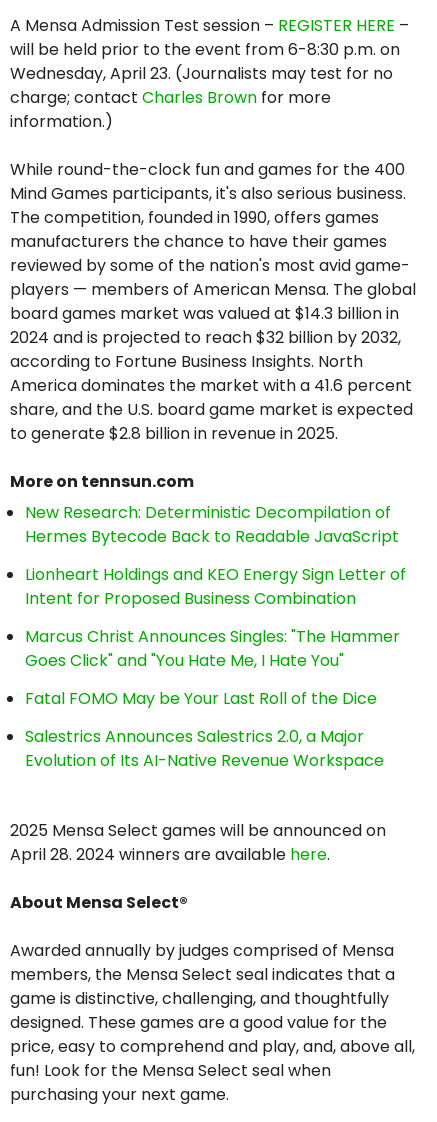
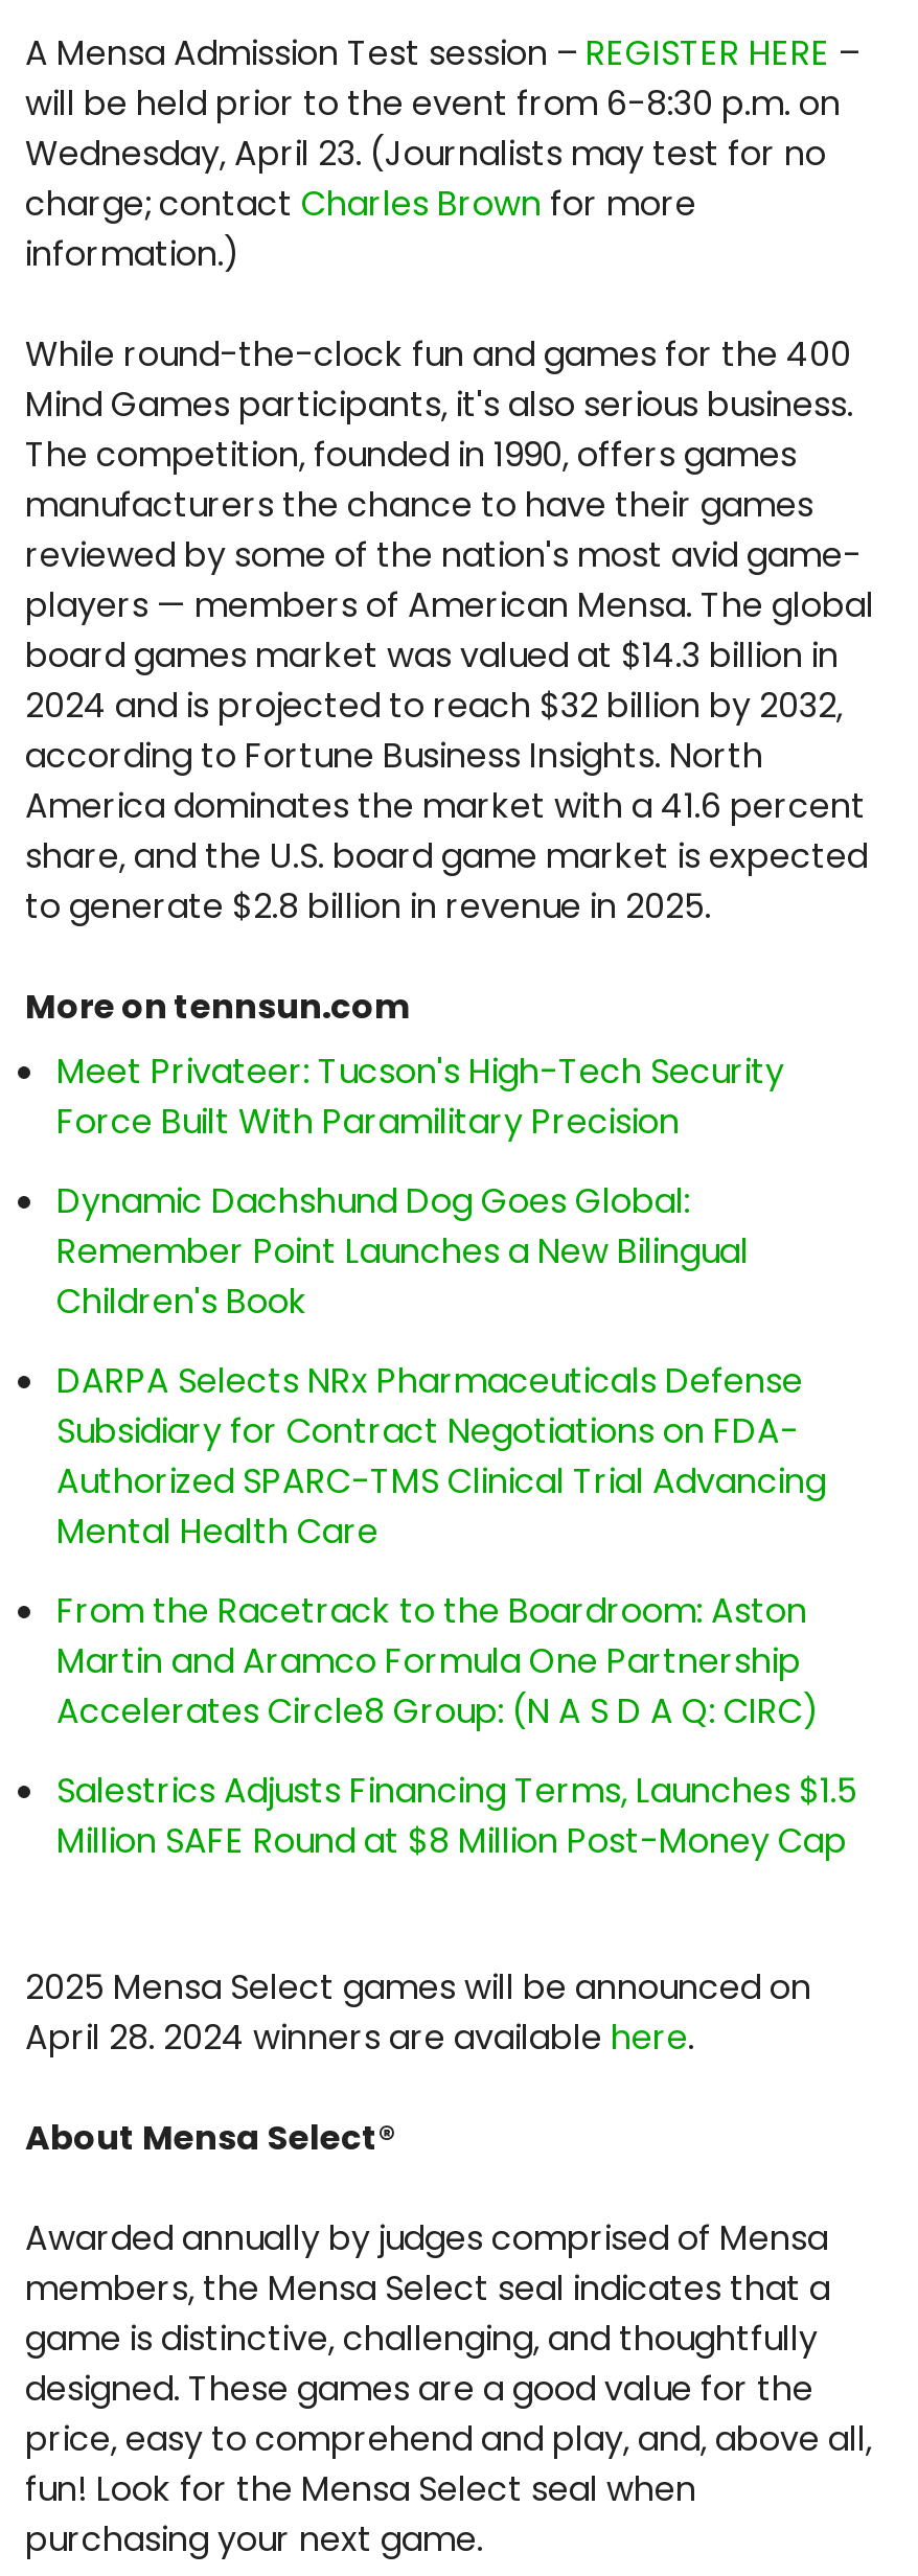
[25,501,399,548] New Research: Deterministic Decompilation of | Hermes Bytecode Back to Readable JavaScript -> [56,1048,784,1146] Meet Privateer: Tucson's High-Tech Security | Force Built With Paramilitary Precision
[25,563,406,610] Lionheart Holdings and KEO Energy Sign Letter of | Intent for Proposed Business Combination -> [56,1177,749,1326] Dynamic Dachshund Dog Goes Global: | Remember Point Launches a New Bilingual | Children's Book
[25,625,400,672] Marcus Christ Announces Singles: "The Hammer | Goes Click" and "You Hate Me, I Hate You" -> [56,1357,826,1556] DARPA Selects NRx Pharmaceuticals Defense | Subsidiary for Contract Negotiations on FDA- | Authorized SPARC-TMS Clinical Trial Advancing | Mental Health Care
[25,687,377,710] Fatal FOMO May be Your Last Roll of the Dice -> [56,1587,820,1735] From the Racetrack to the Boardroom: Aston | Martin and Aramco Formula One Partnership | Accelerates Circle8 Group: (N A S D A Q: CIRC)
[25,725,384,772] Salestrics Announces Salestrics 2.0, a Major | Evolution of Its AI-Native Revenue Workspace -> [56,1767,857,1865] Salestrics Adjusts Financing Terms, Launches $1.5 | Million SAFE Round at $8 Million Post-Money Cap

